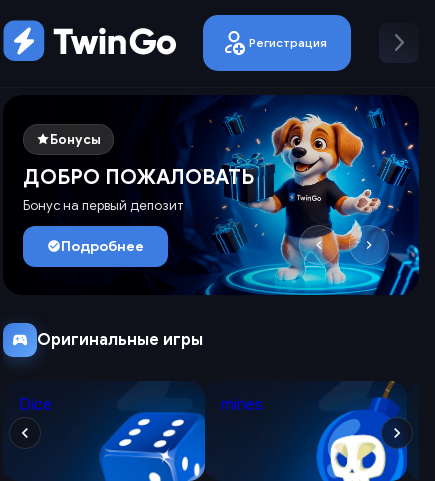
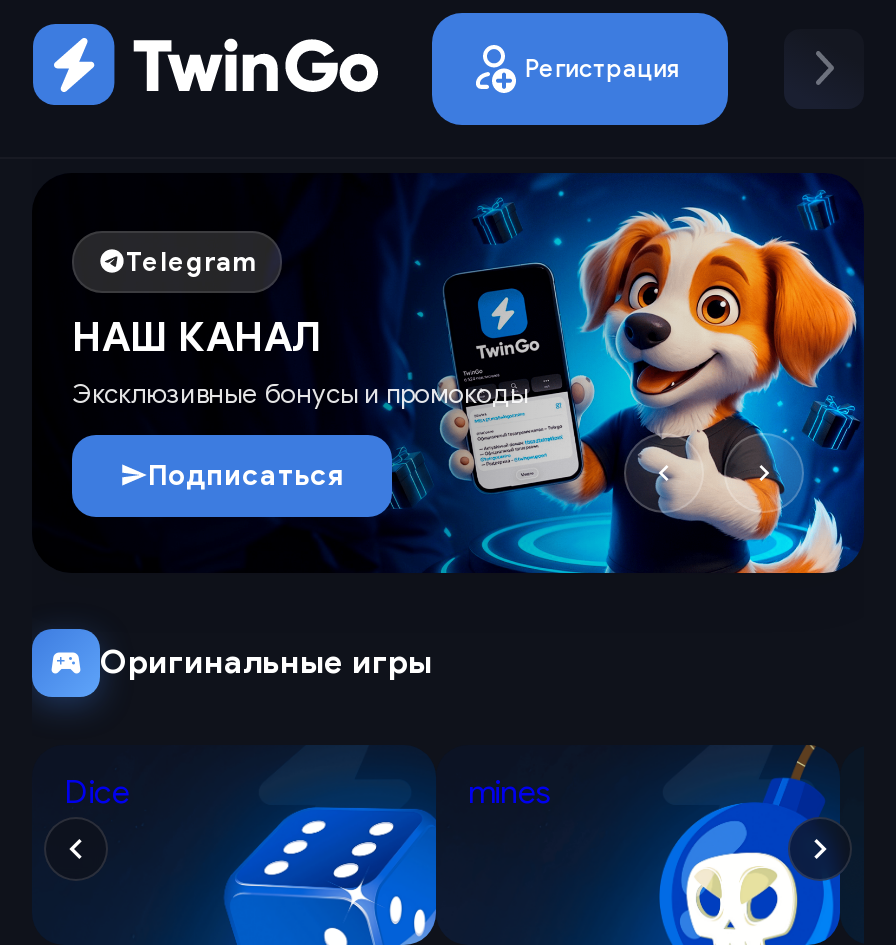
[23,96,420,296] [image] | ДОБРО ПОЖАЛОВАТЬ | Бонус на первый депозит -> [72,173,864,575] [image] | НАШ КАНАЛ | Эксклюзивные бонусы и промокоды
[50,130,101,147] Бонусы -> [126,244,256,278] Telegram
[61,237,144,254] Подробнее -> [148,458,344,492] Подписаться

